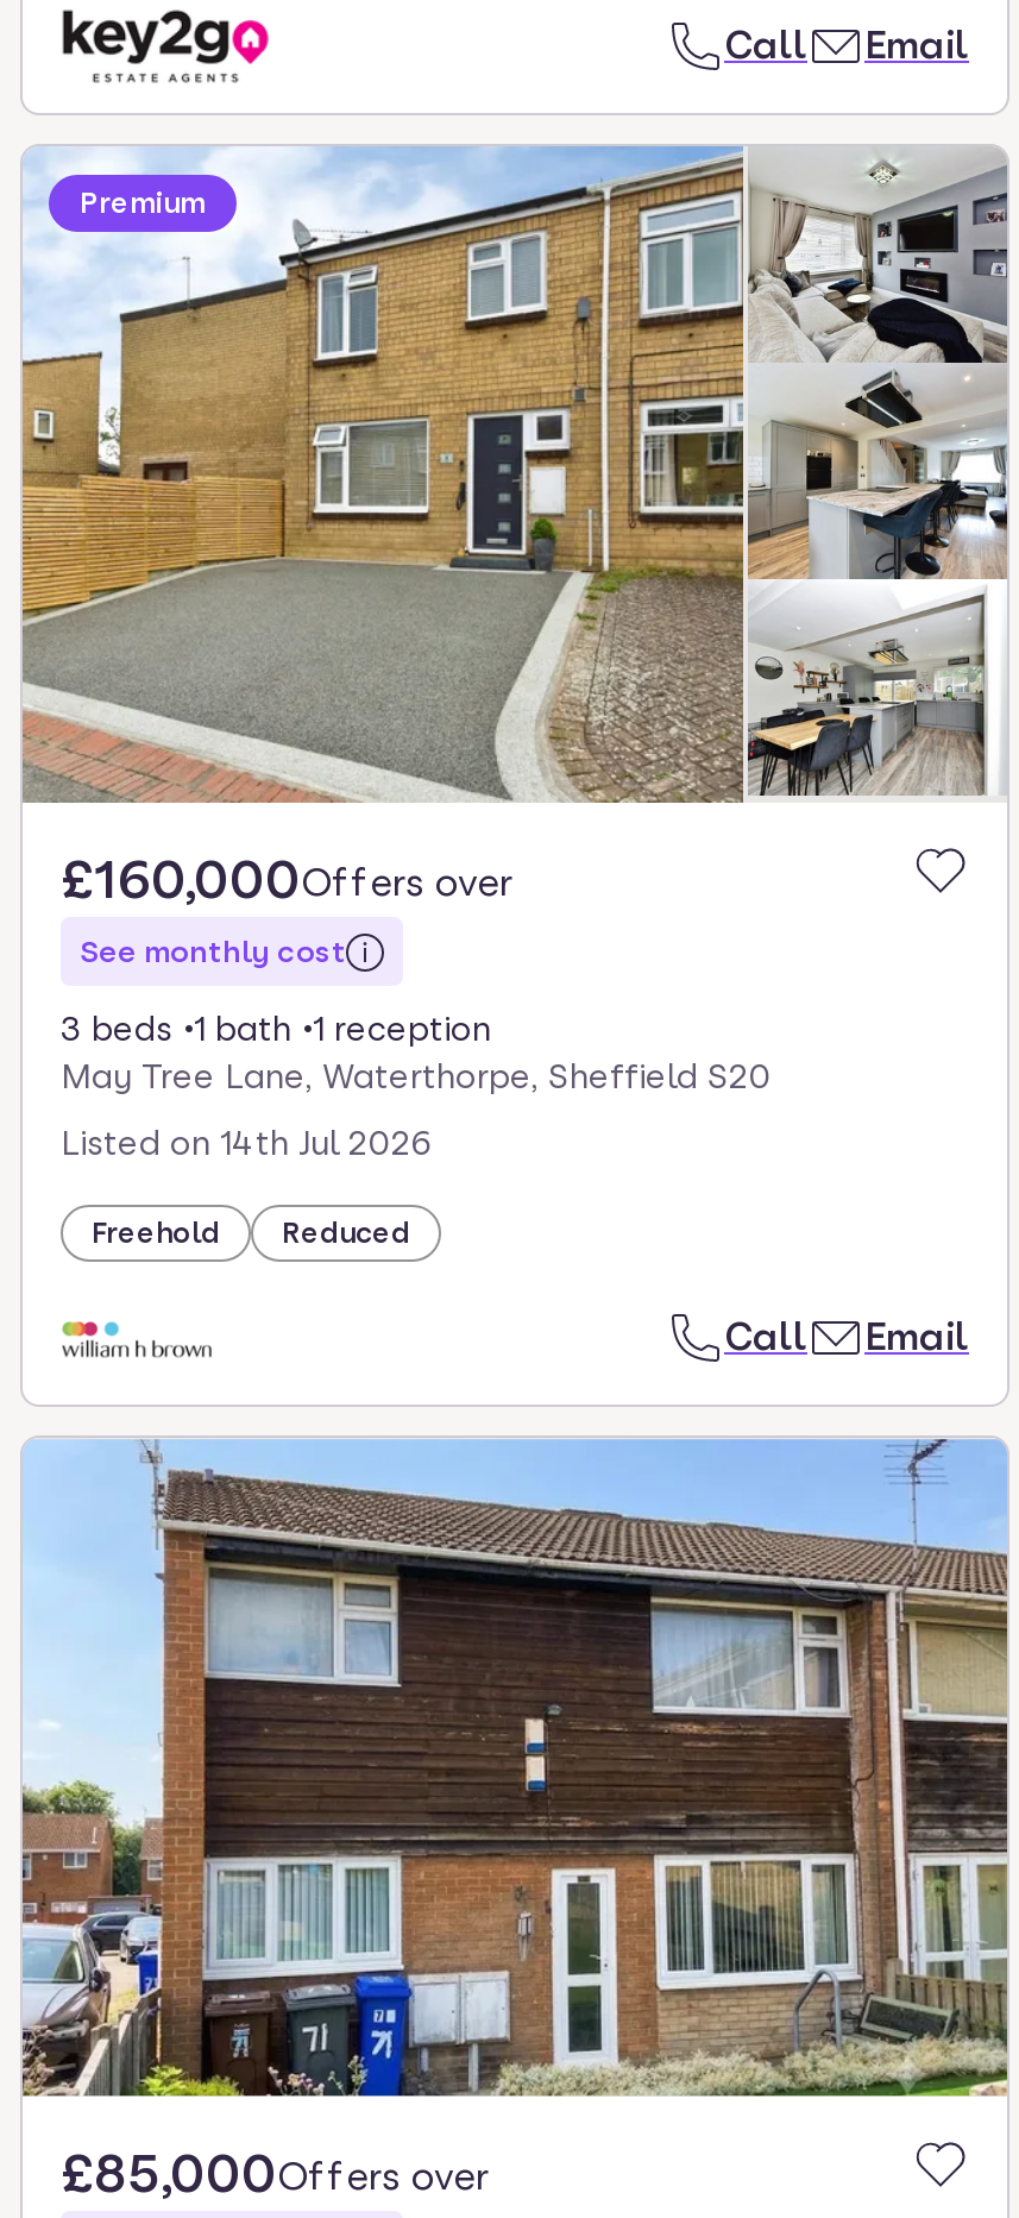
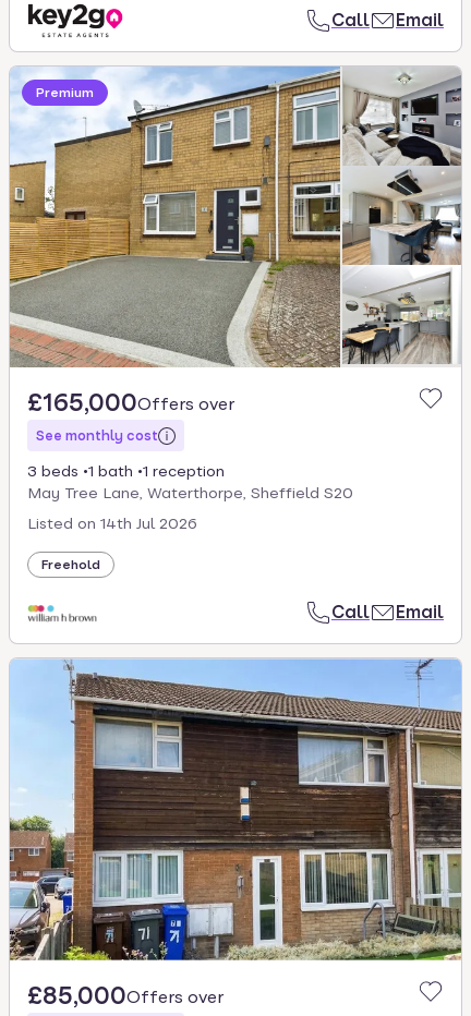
[61,848,512,910] £160,000Offers over -> [27,388,234,417] £165,000Offers over
[282,1217,410,1250] Reduced -> none

